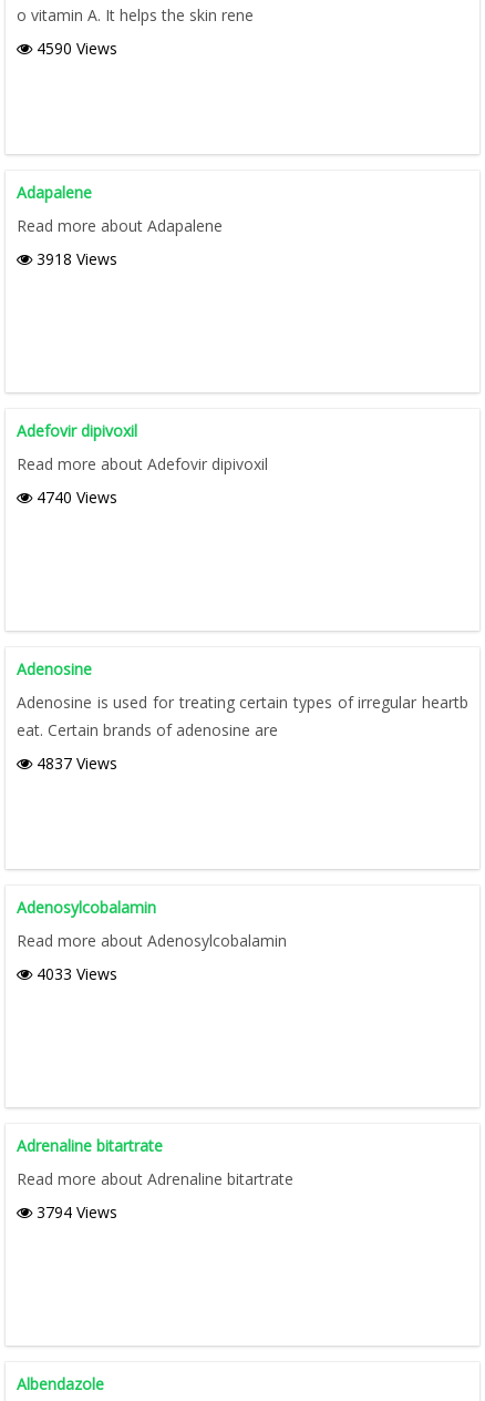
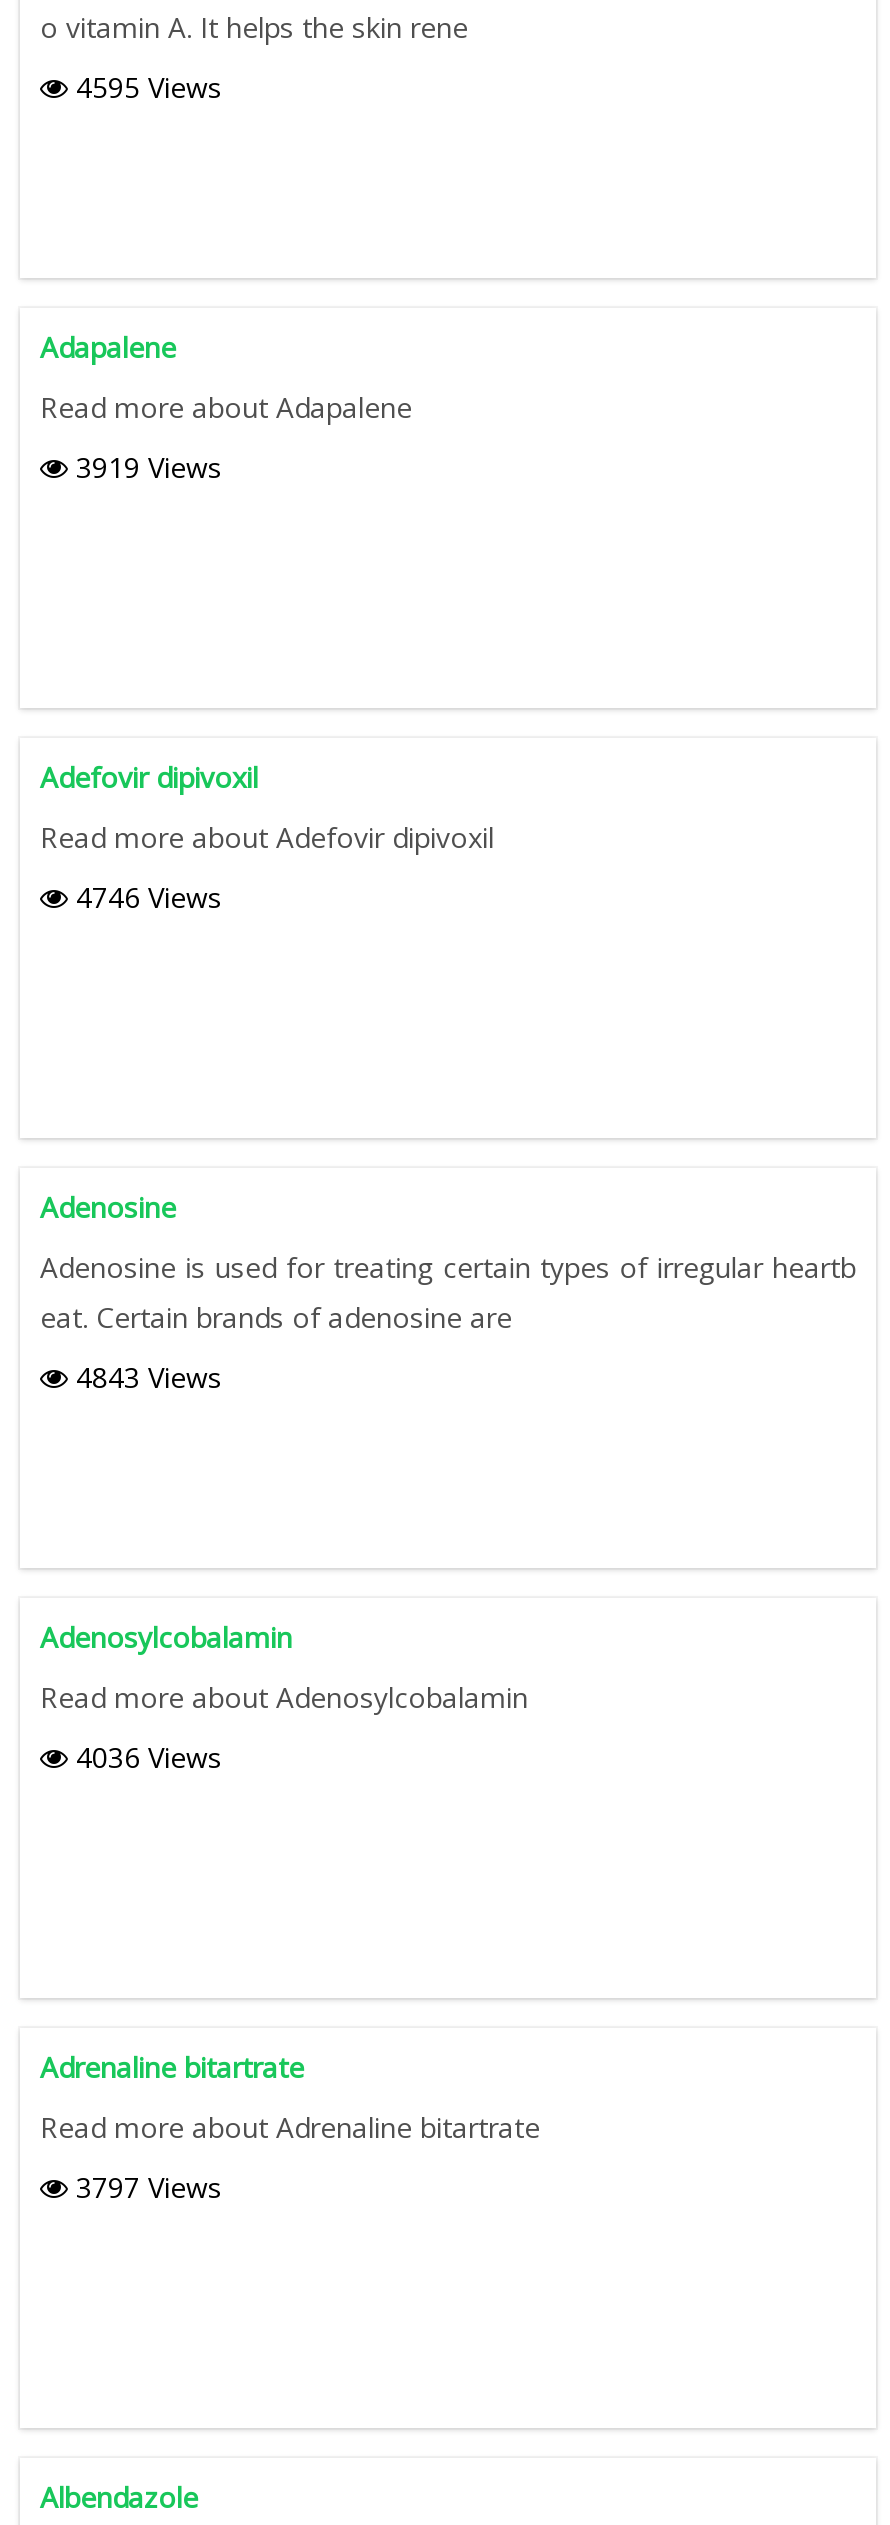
[32,38,117,59] 4590 Views -> [68,68,222,106] 4595 Views
[32,248,117,269] 3918 Views -> [68,448,222,486] 3919 Views
[32,487,117,508] 4740 Views -> [68,878,222,916] 4746 Views
[32,753,117,774] 4837 Views -> [68,1358,222,1396] 4843 Views
[32,963,117,984] 4033 Views -> [68,1738,222,1776] 4036 Views
[32,1201,117,1223] 3794 Views -> [68,2168,222,2206] 3797 Views

